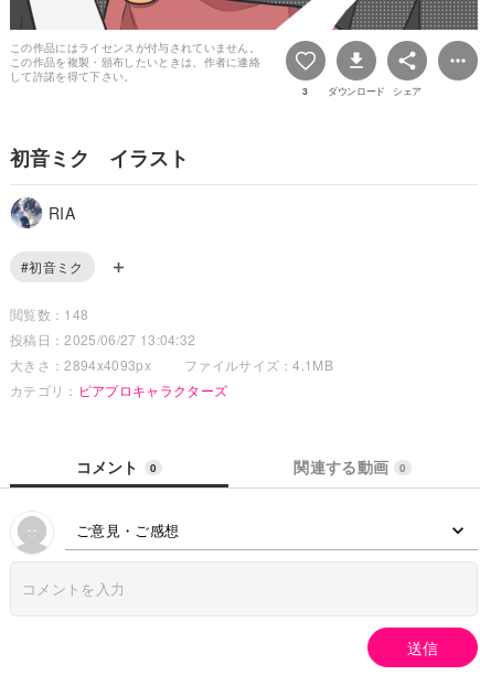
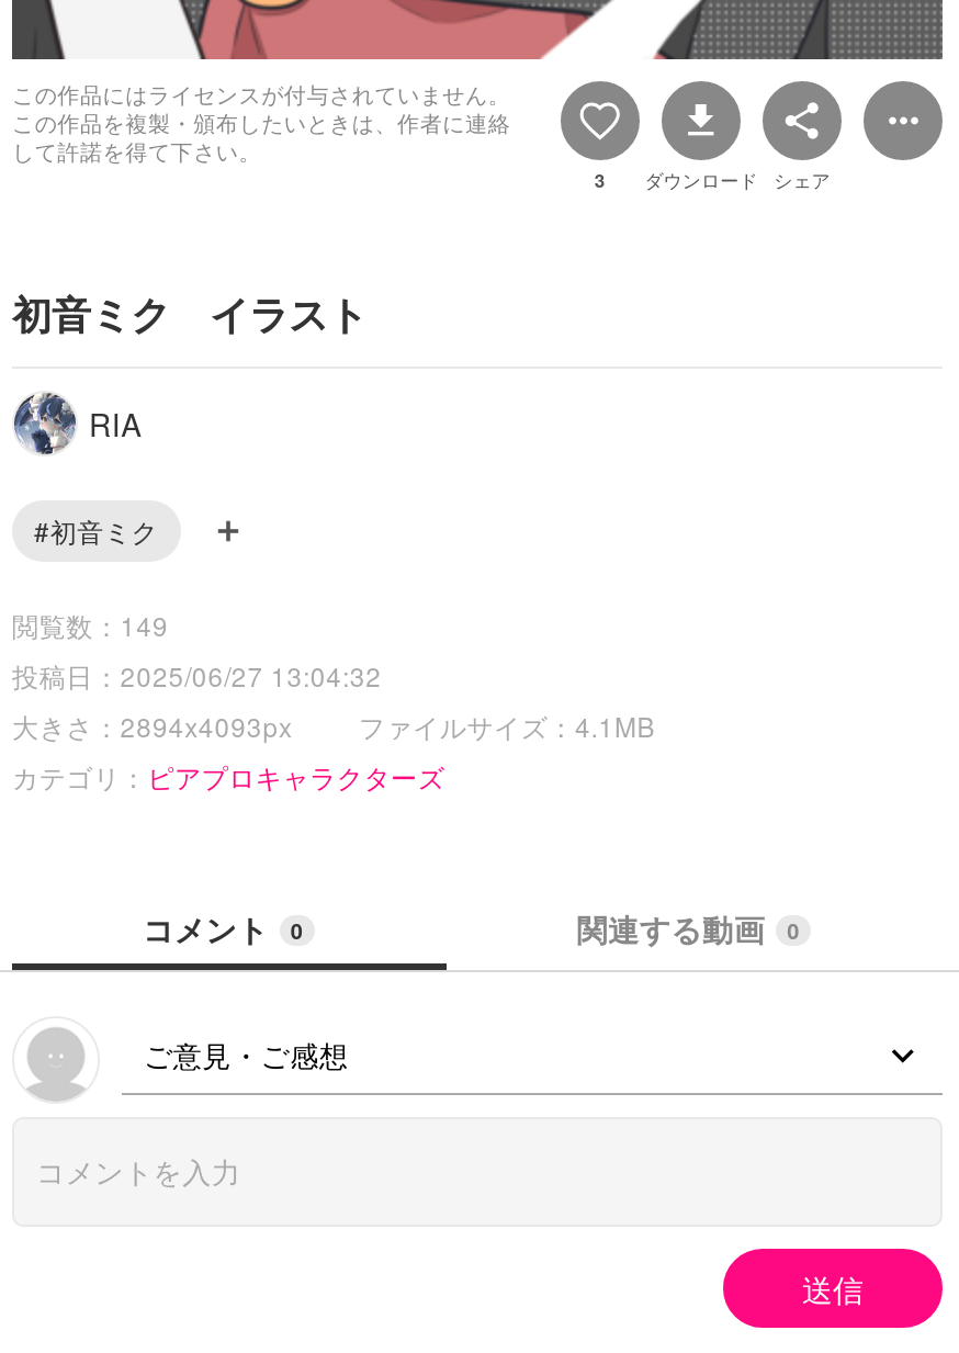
[10,304,89,323] 閲覧数：148 -> [12,606,169,643] 閲覧数：149

